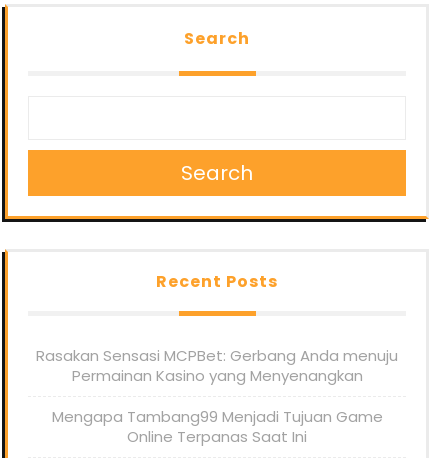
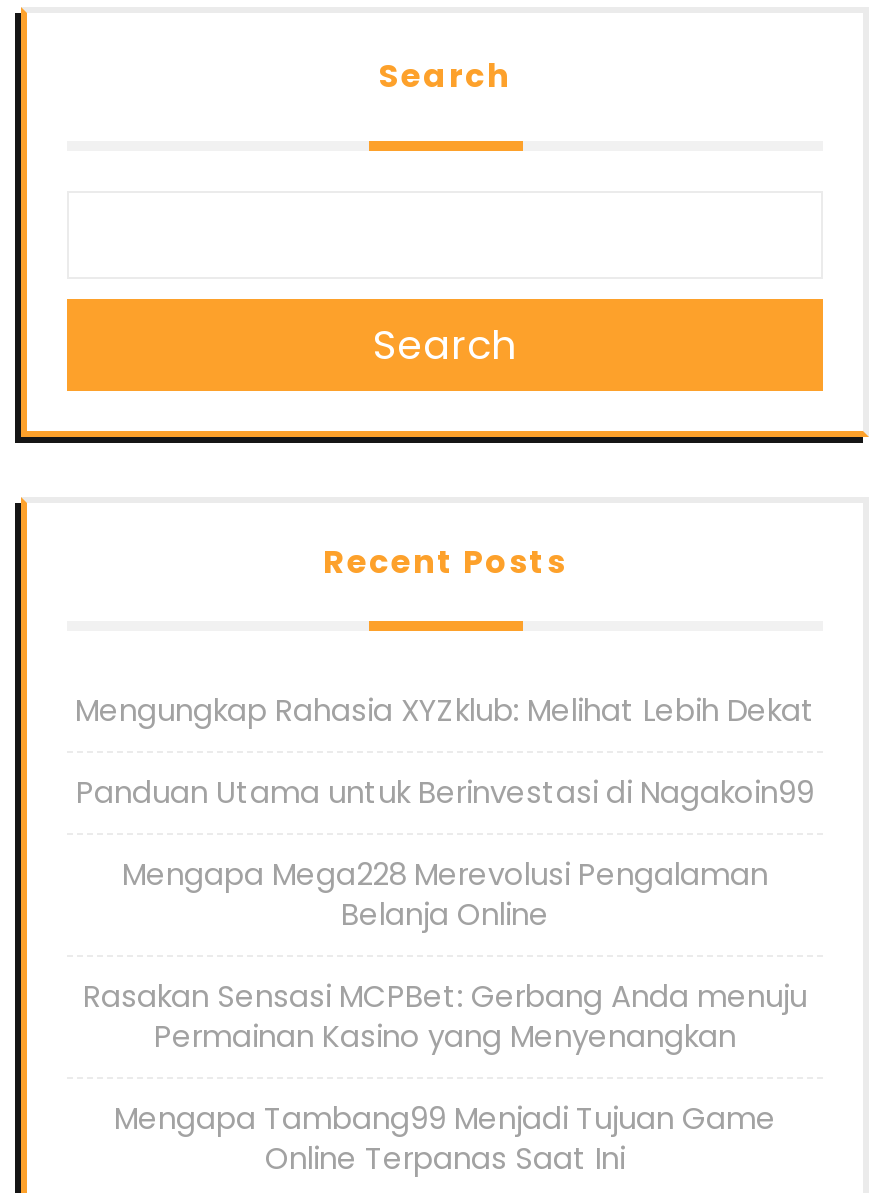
none -> [75,690,815,936] Mengungkap Rahasia XYZklub: Melihat Lebih Dekat | Panduan Utama untuk Berinvestasi di Nagakoin99 | Mengapa Mega228 Merevolusi Pengalaman | Belanja Online

